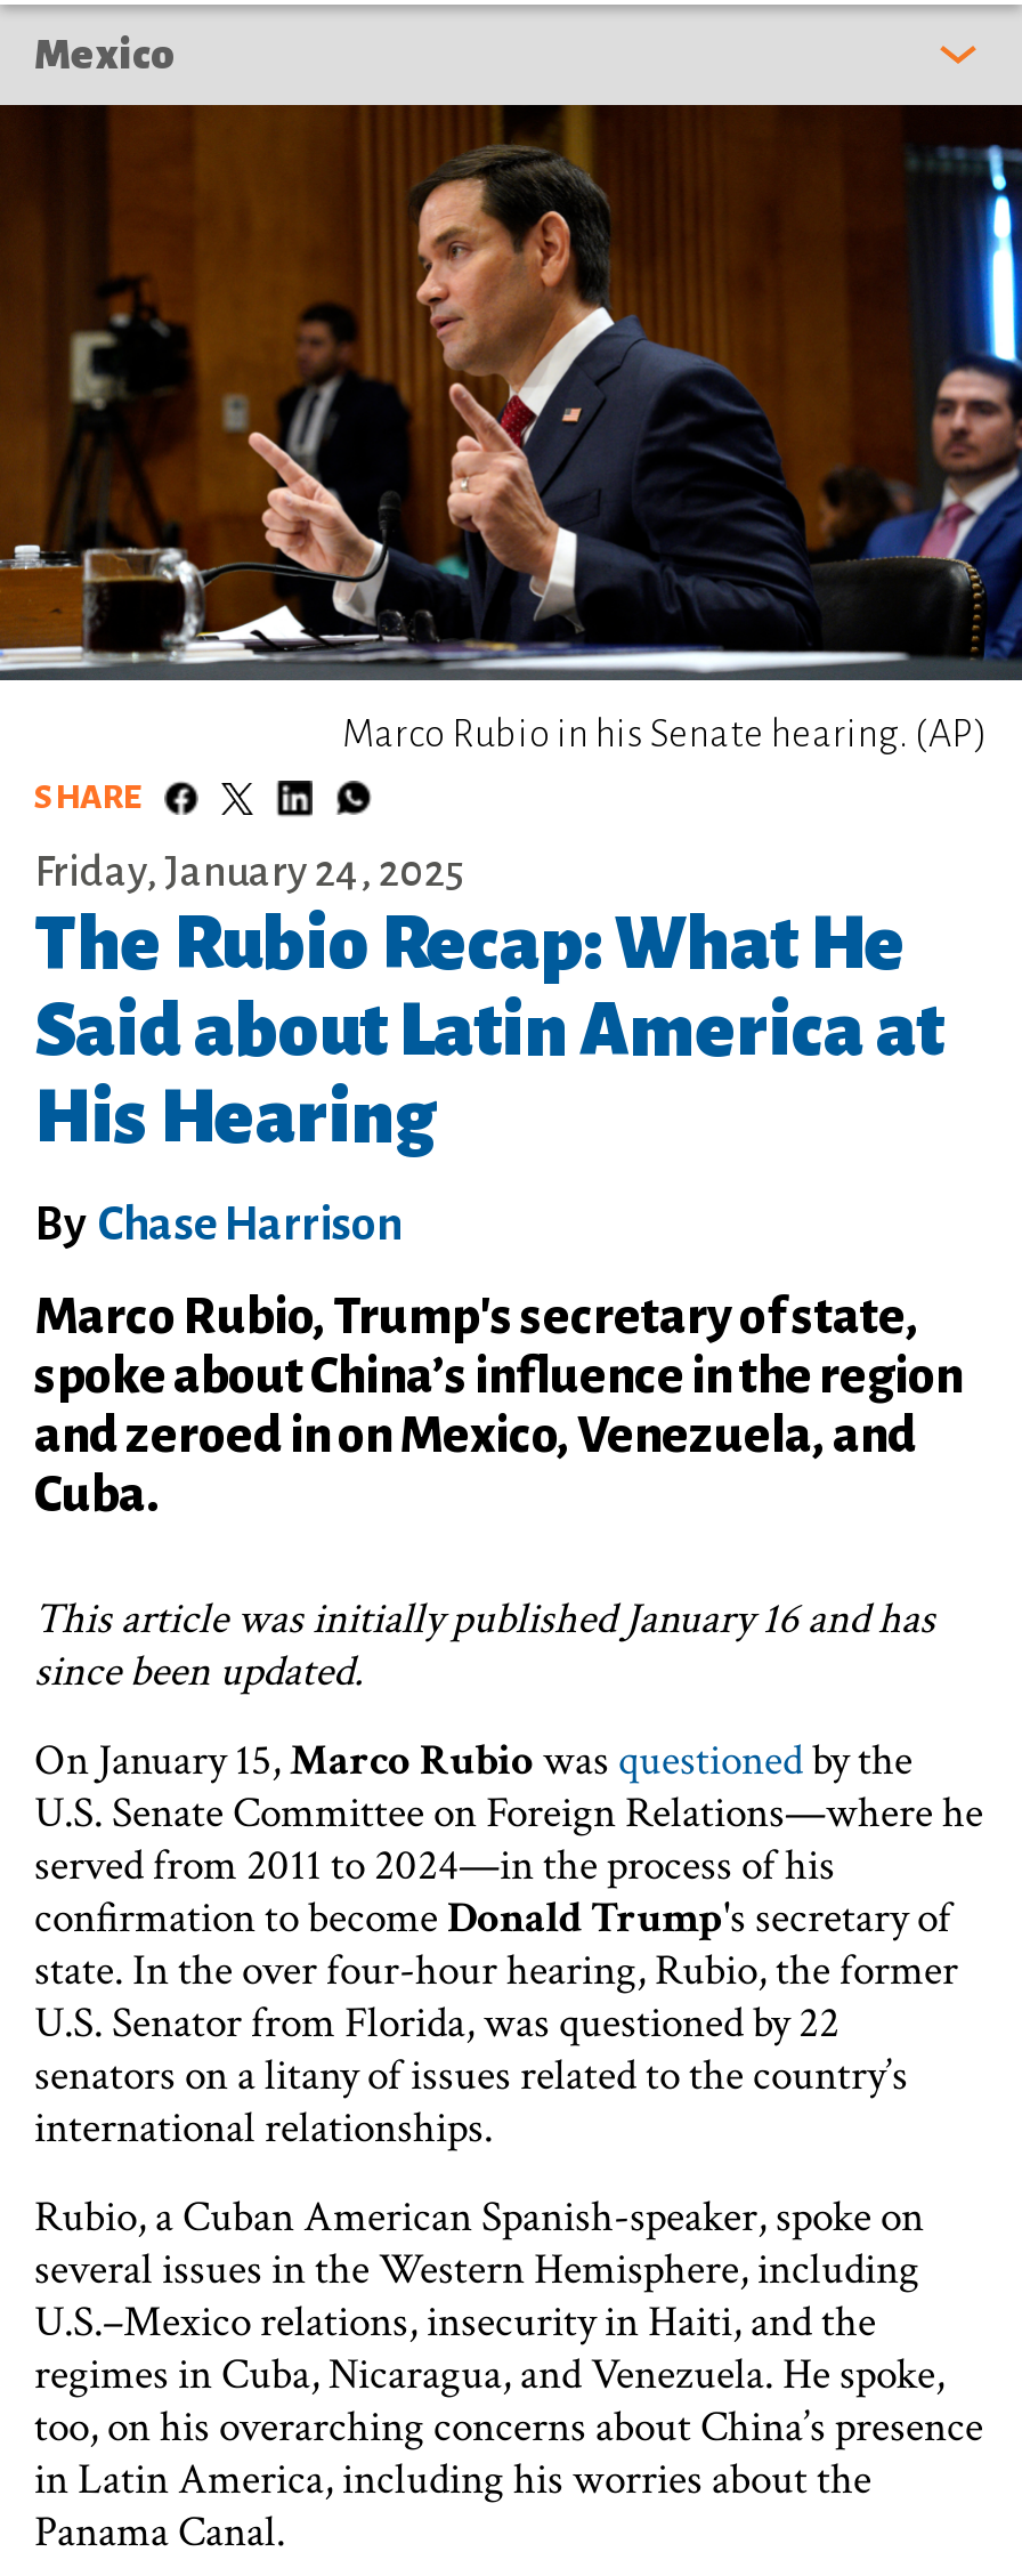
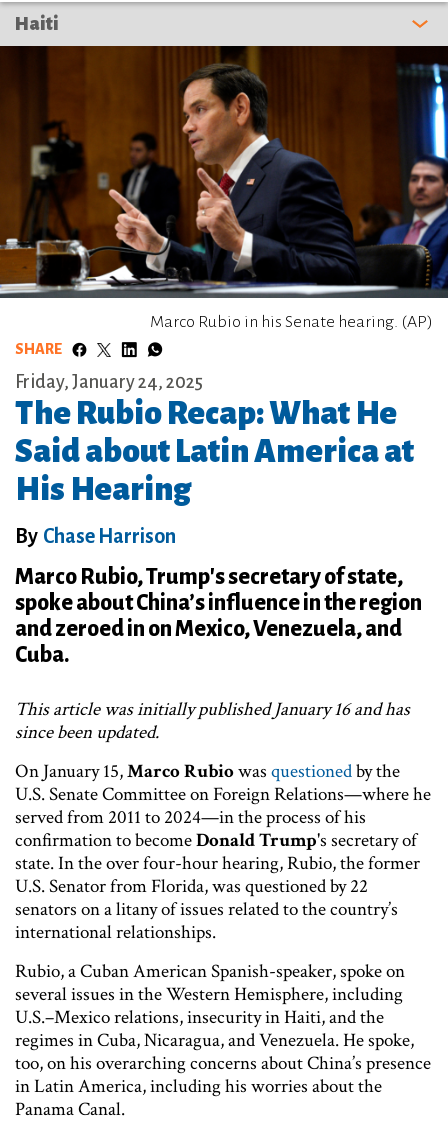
[34,32,176,78] Mexico -> [15,14,59,34] Haiti

